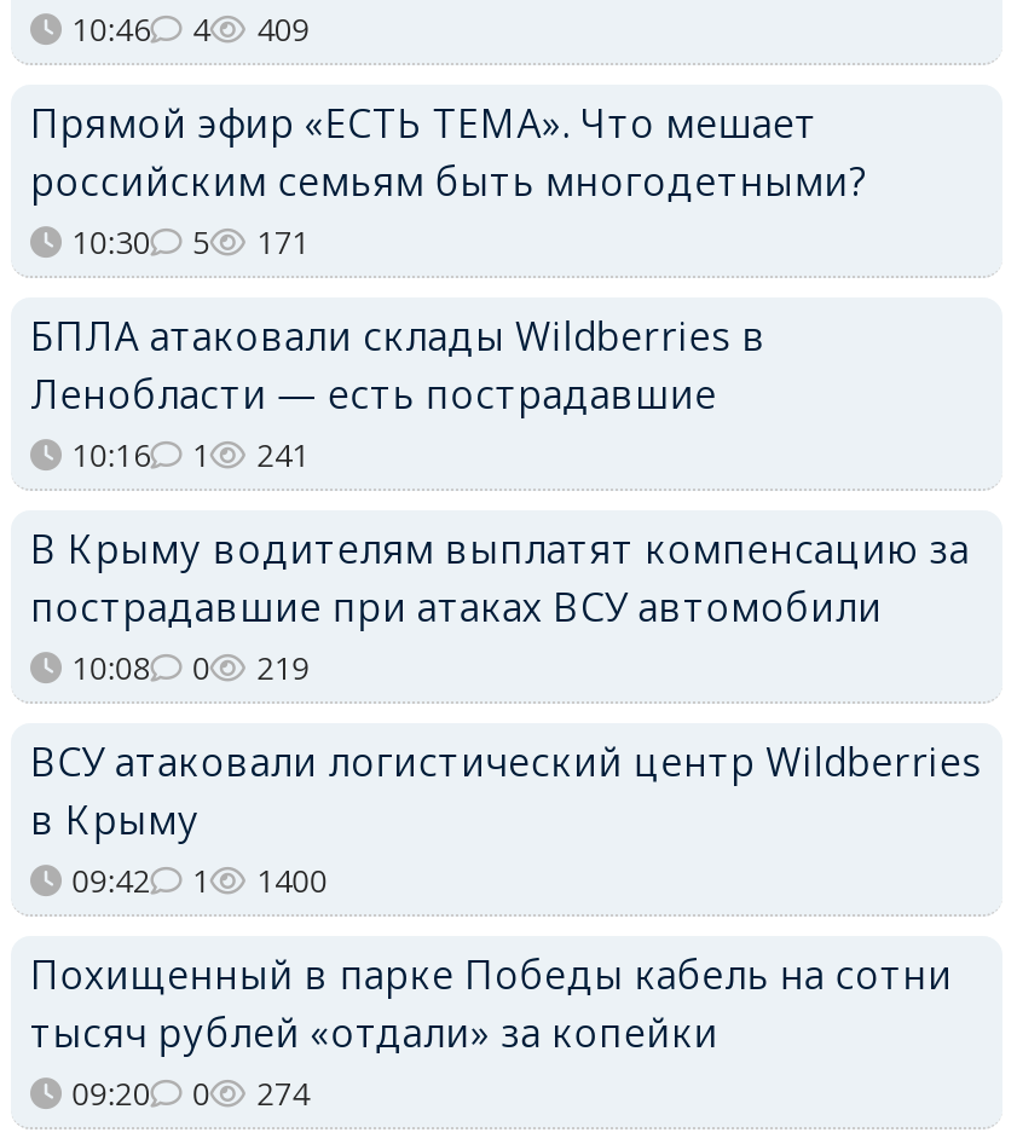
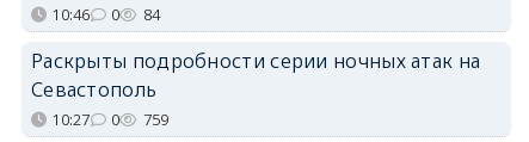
[30,8,969,690] 4 | 409 | Прямой эфир «ЕСТЬ ТЕМА». Что мешает | российским семьям быть многодетными? | 10:30 | 5 | 171 | БПЛА атаковали склады Wildberries в | Ленобласти — есть пострадавшие | 10:16 | 1 | 241 | В Крыму водителям выплатят компенсацию за | пострадавшие при атаках ВСУ автомобили | 10:08 -> none
[30,646,982,1115] 219 | ВСУ атаковали логистический центр Wildberries | в Крыму | 09:42 | 1 | 1400 | Похищенный в парке Победы кабель на сотни | тысяч рублей «отдали» за копейки | 09:20 -> [31,4,480,130] 84 | Раскрыты подробности серии ночных атак на | Севастополь | 10:27
[257,1072,310,1115] 274 -> [143,109,169,130] 759

